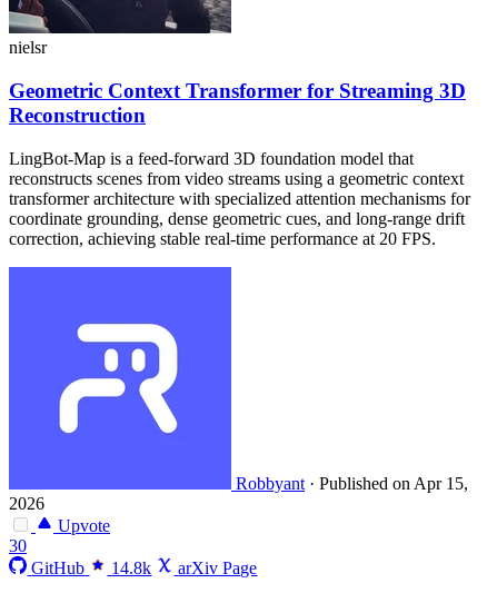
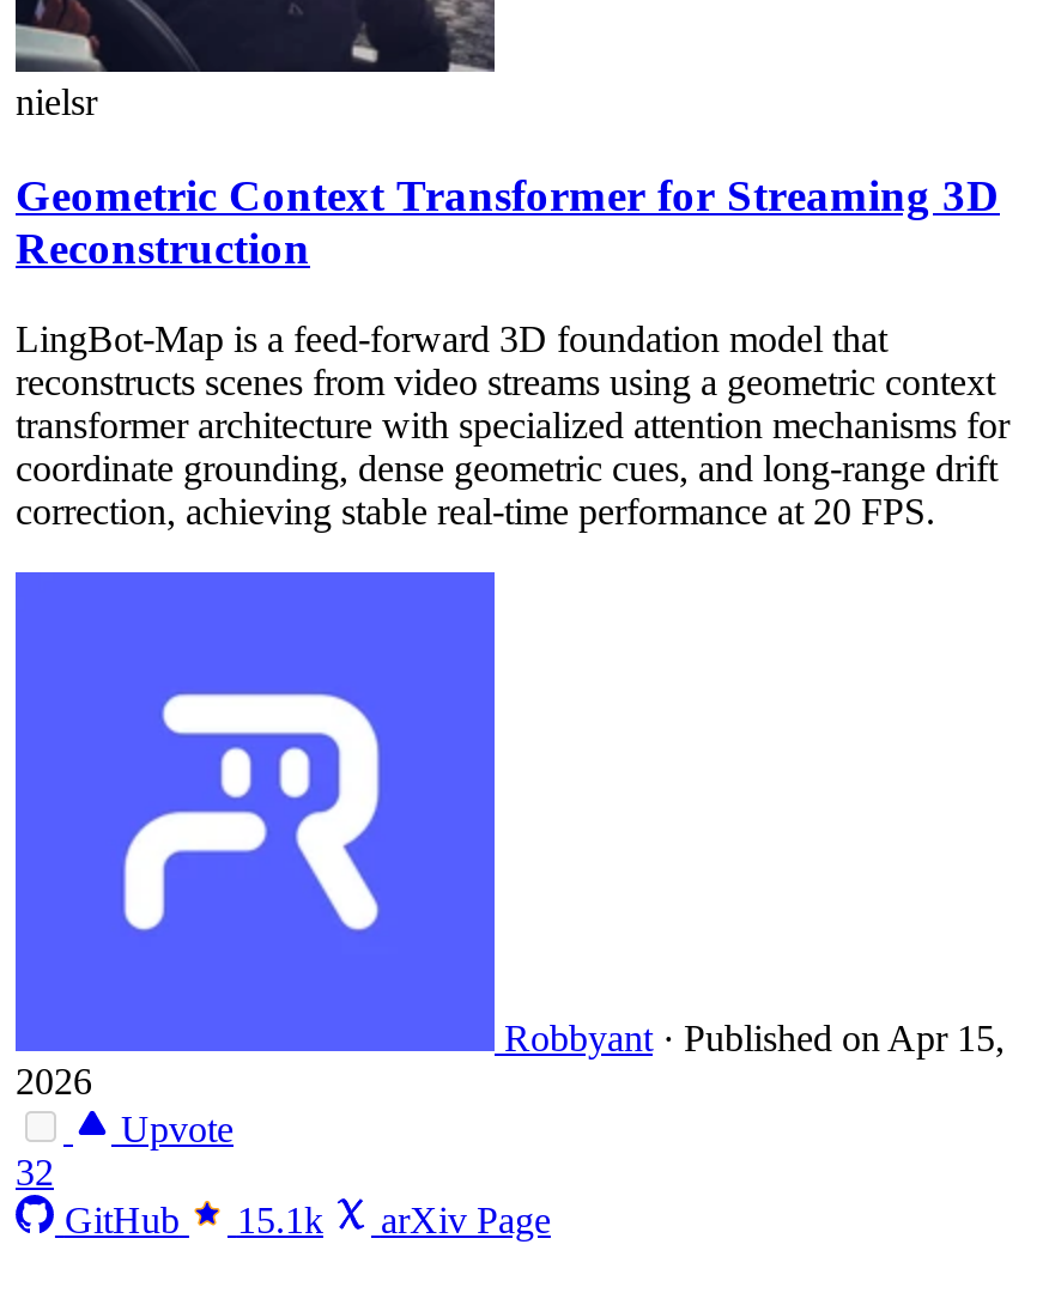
[9,536,27,555] 30 -> [16,1153,54,1194] 32
[32,558,257,577] GitHub 14.8k arXiv Page -> [65,1201,551,1242] GitHub 15.1k arXiv Page

